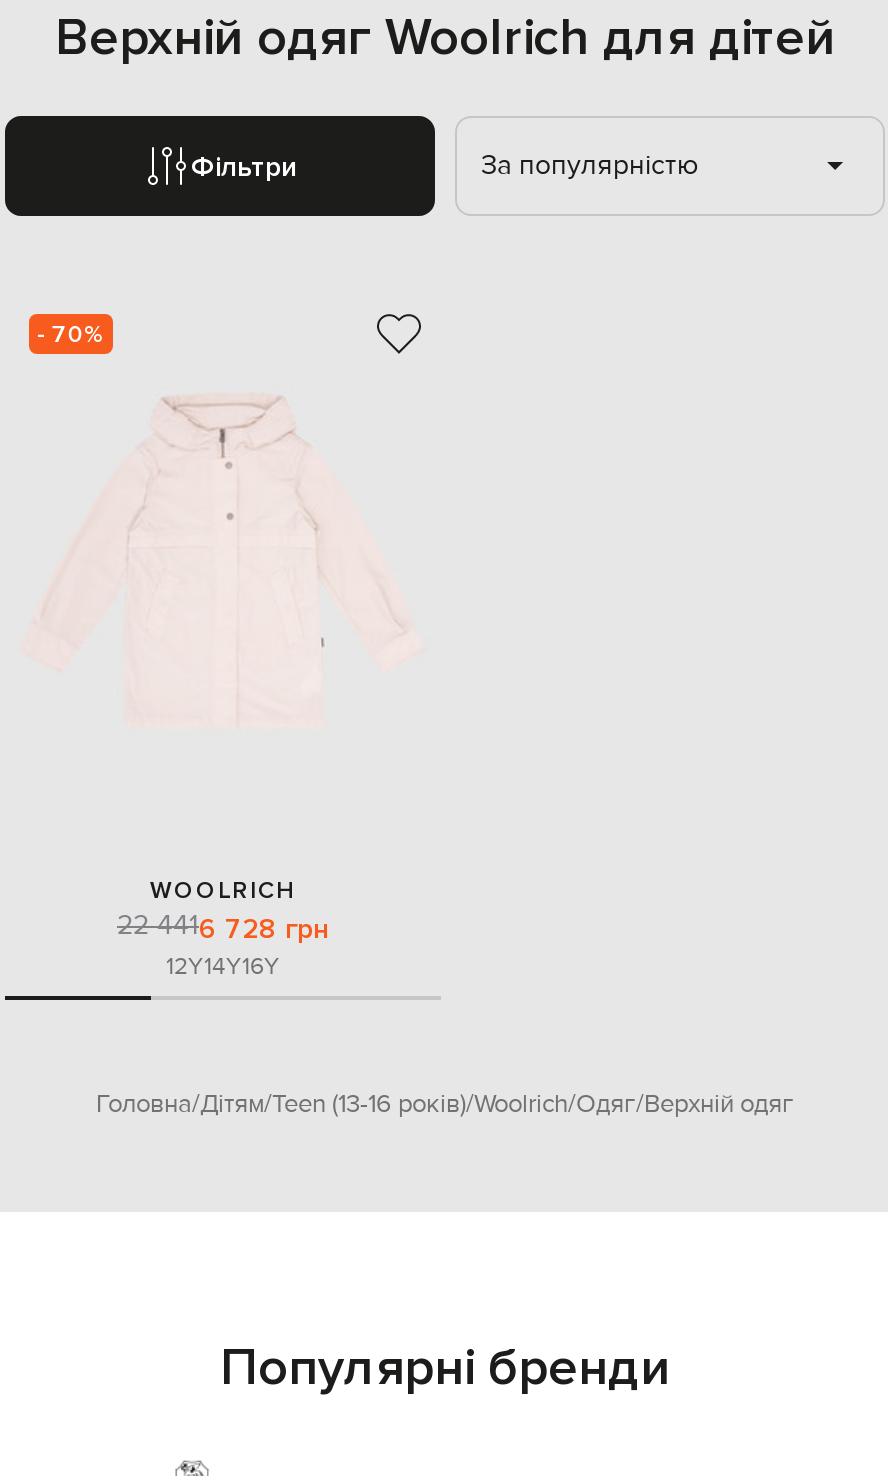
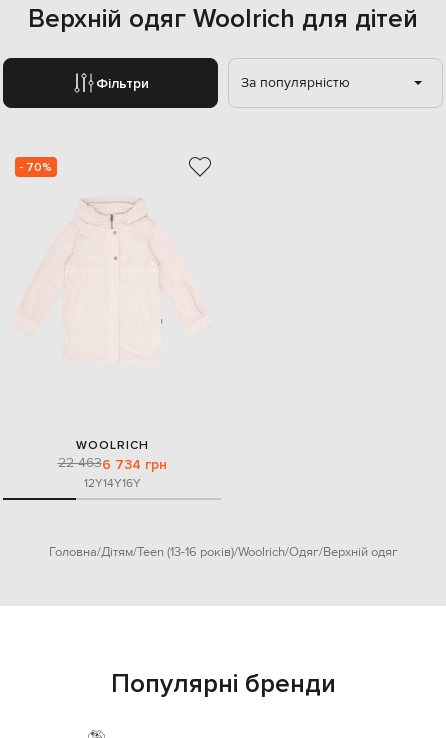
[117,908,329,945] 22 4416 728 грн -> [57,454,166,473] 22 4636 734 грн

